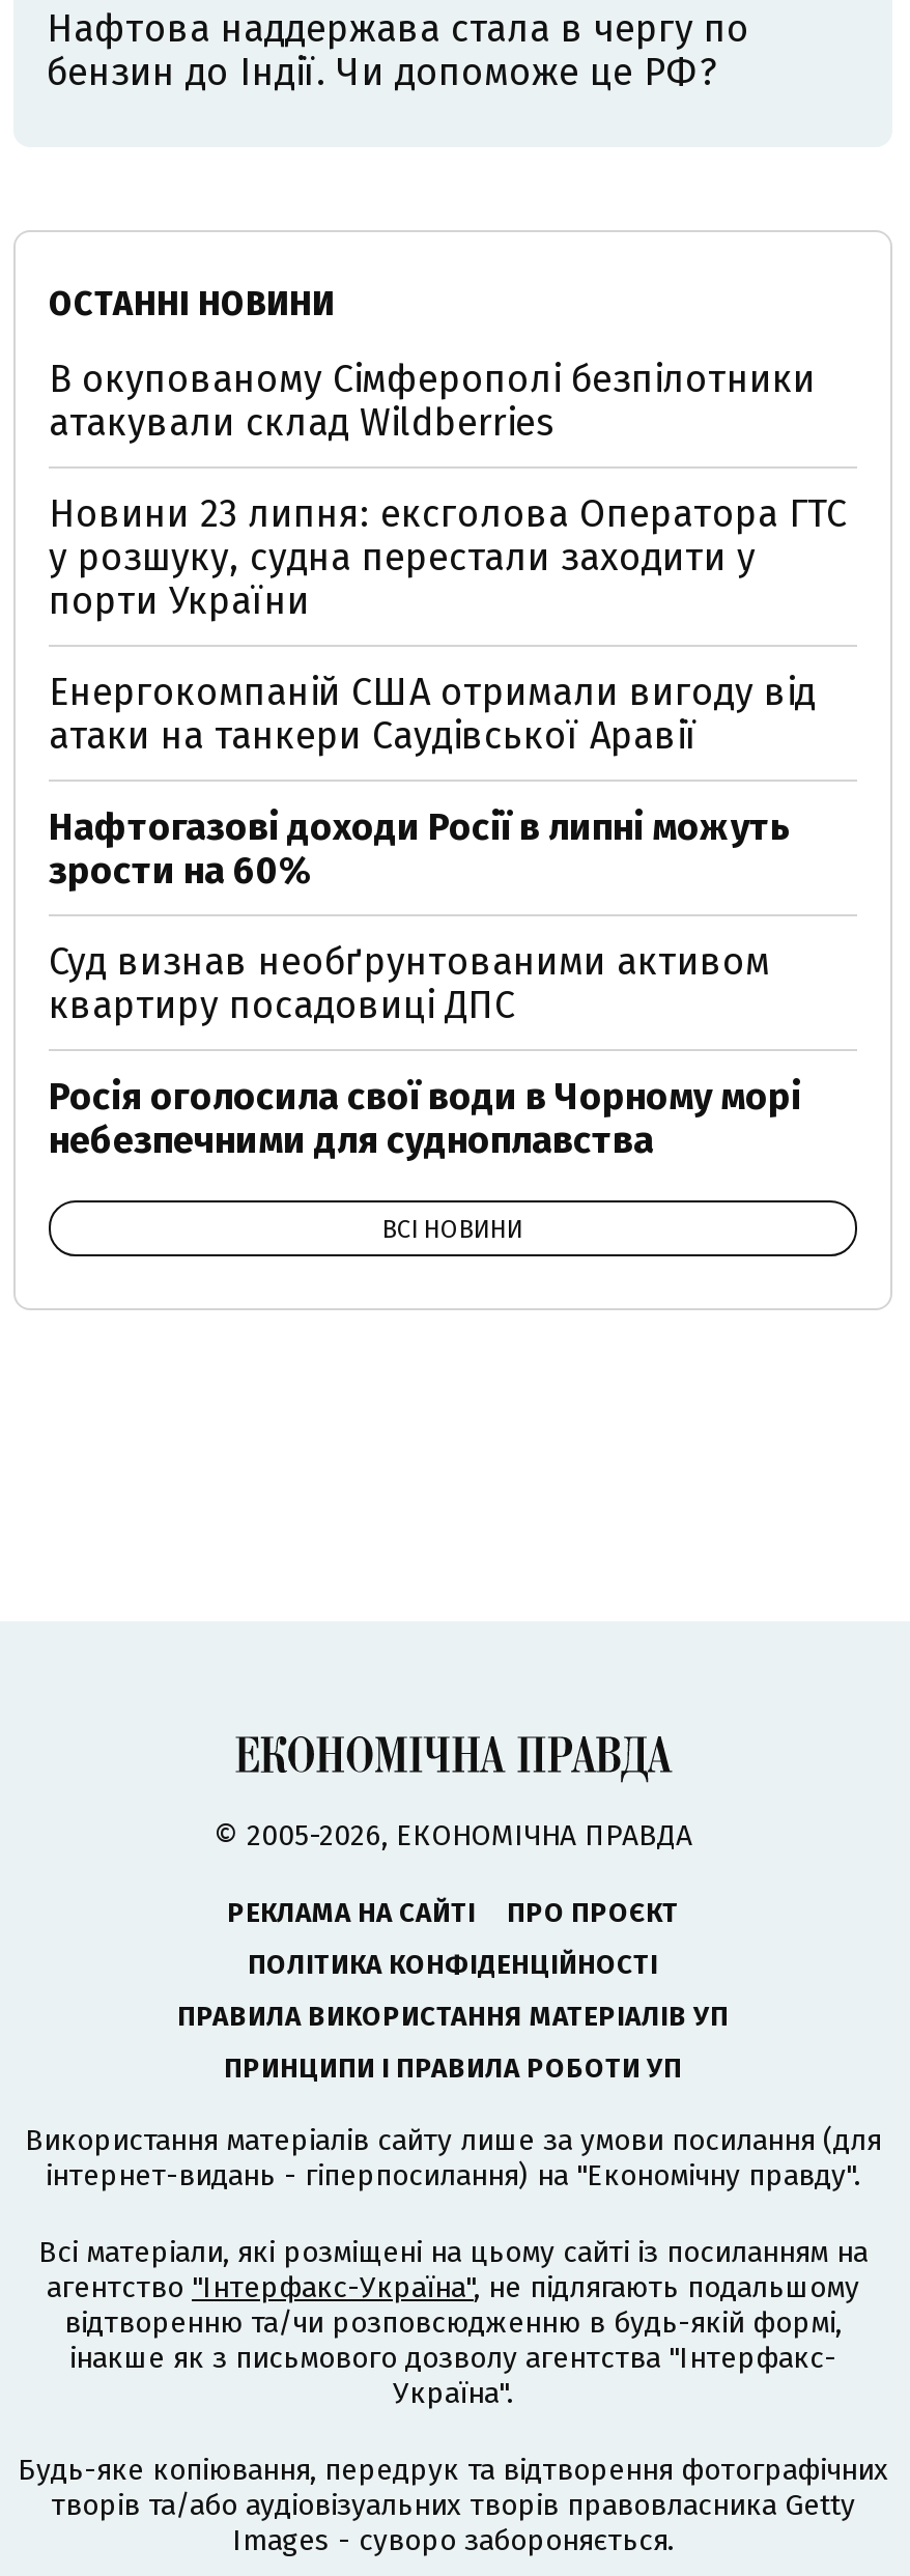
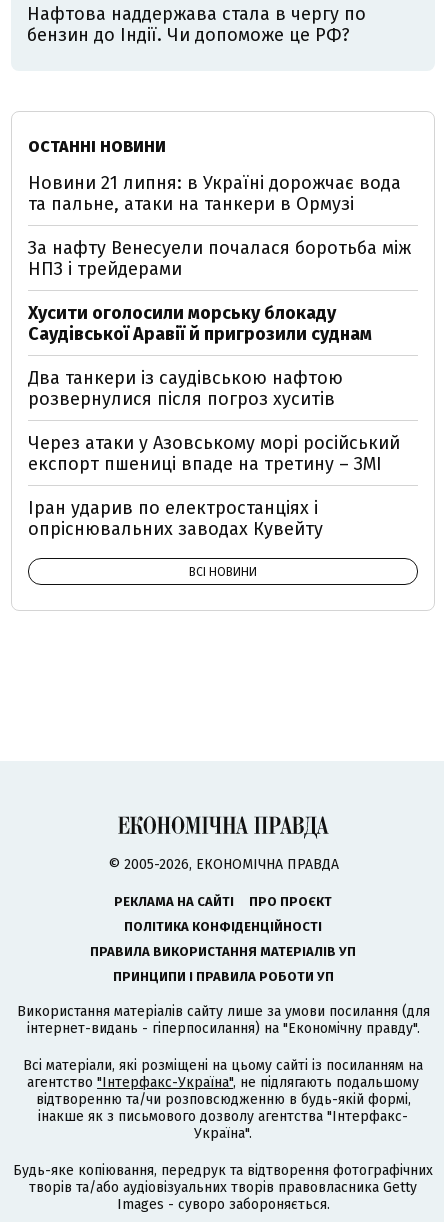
[49,357,816,446] В окупованому Сімферополі безпілотники | атакували склад Wildberries -> [28,172,401,215] Новини 21 липня: в Україні дорожчає вода | та пальне, атаки на танкери в Ормузі
[49,491,847,624] Новини 23 липня: ексголова Оператора ГТС | у розшуку, судна перестали заходити у | порти України -> [28,237,411,280] За нафту Венесуели почалася боротьба між | НПЗ і трейдерами
[49,670,816,759] Енергокомпаній США отримали вигоду від | атаки на танкери Саудівської Аравії -> [28,302,372,345] Хусити оголосили морську блокаду | Саудівської Аравії й пригрозили суднам
[49,804,791,894] Нафтогазові доходи Росії в липні можуть | зрости на 60% -> [28,367,343,410] Два танкери із саудівською нафтою | розвернулися після погроз хуситів
[49,939,770,1028] Суд визнав необґрунтованими активом | квартиру посадовиці ДПС -> [28,432,400,475] Через атаки у Азовському морі російський | експорт пшениці впаде на третину – ЗМІ
[49,1074,801,1163] Росія оголосила свої води в Чорному морі | небезпечними для судноплавства -> [28,497,323,540] Іран ударив по електростанціях і | опріснювальних заводах Кувейту

